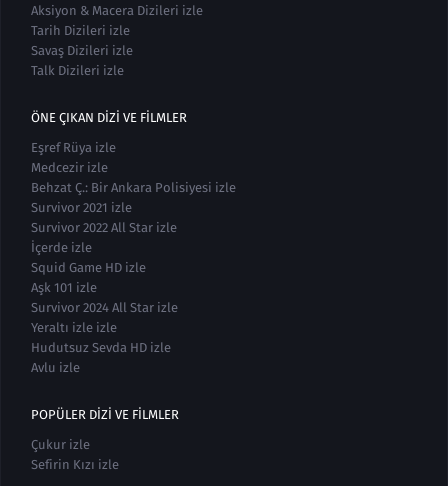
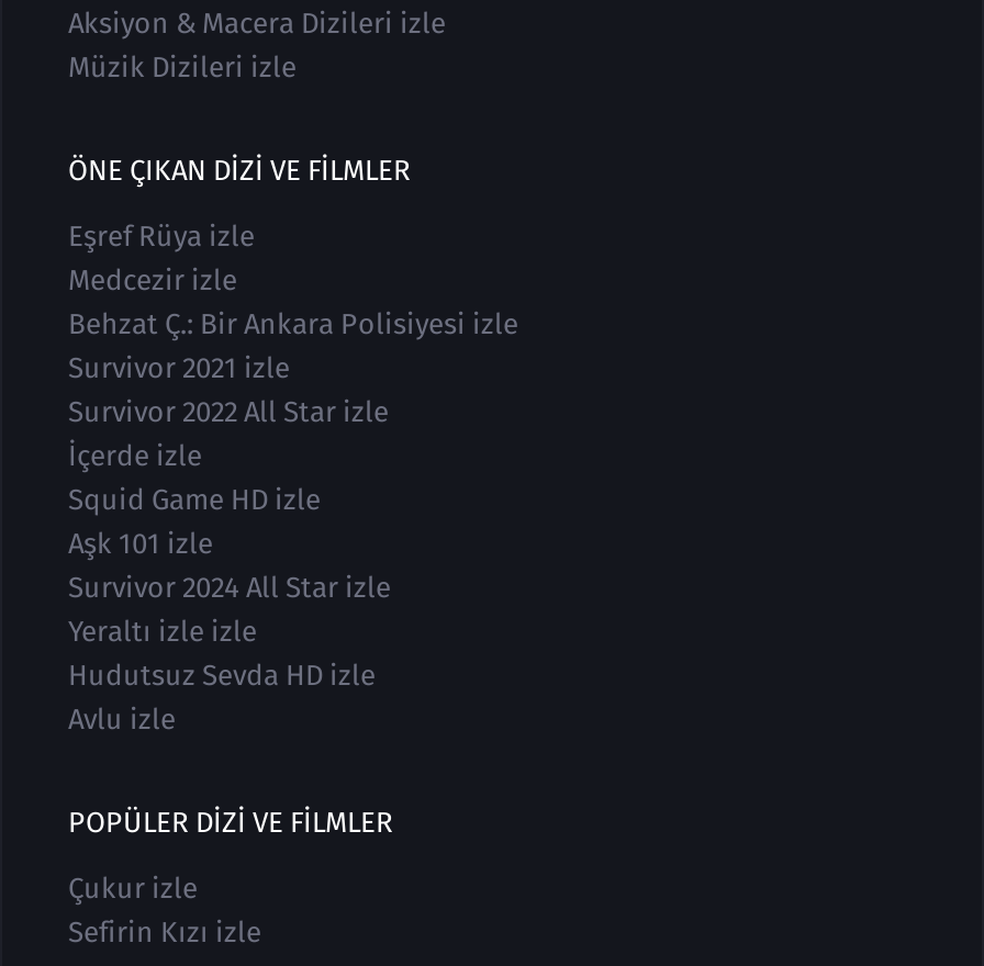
[31,23,133,78] Tarih Dizileri izle | Savaş Dizileri izle | Talk Dizileri izle -> [68,50,297,83] Müzik Dizileri izle

